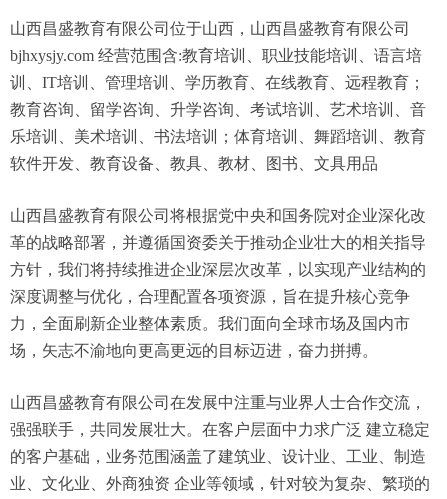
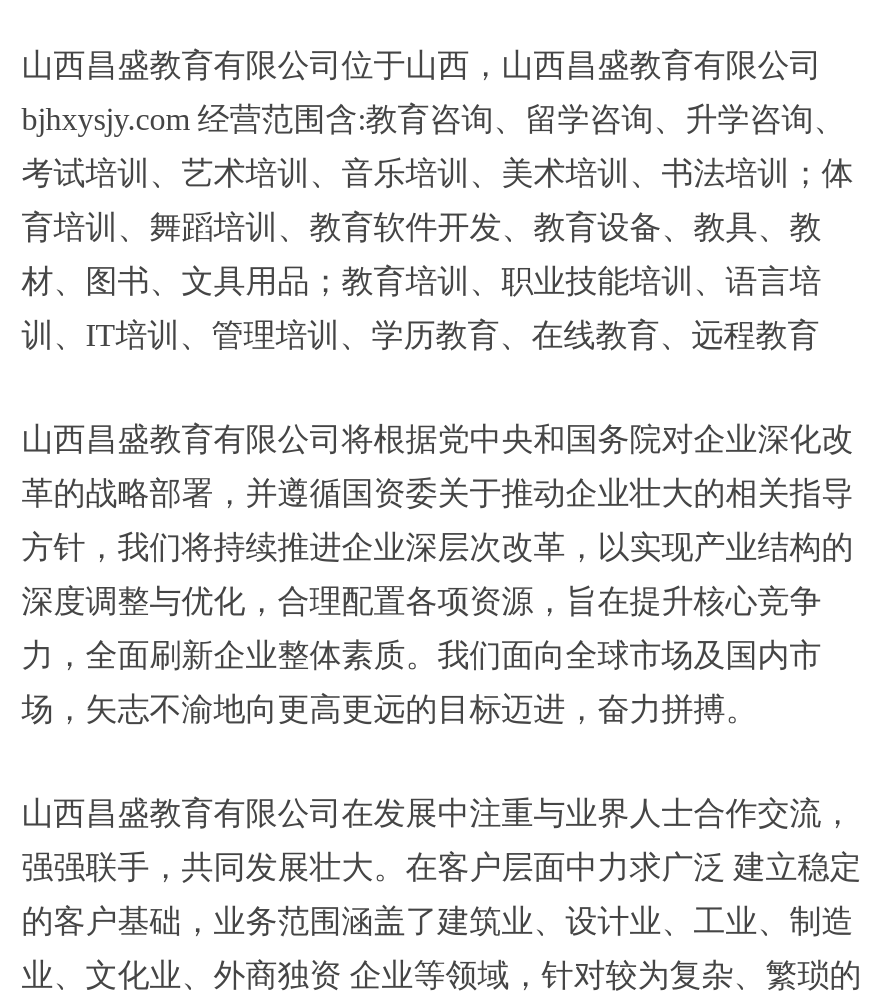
[10,47,422,64] bjhxysjy.com 经营范围含:教育培训、职业技能培训、语言培 -> [21,102,845,136] bjhxysjy.com 经营范围含:教育咨询、留学咨询、升学咨询、
[10,74,425,91] 训、IT培训、管理培训、学历教育、在线教育、远程教育； -> [21,156,853,190] 考试培训、艺术培训、音乐培训、美术培训、书法培训；体
[10,101,426,118] 教育咨询、留学咨询、升学咨询、考试培训、艺术培训、音 -> [21,210,821,244] 育培训、舞蹈培训、教育软件开发、教育设备、教具、教
[10,128,426,145] 乐培训、美术培训、书法培训；体育培训、舞蹈培训、教育 -> [21,264,821,298] 材、图书、文具用品；教育培训、职业技能培训、语言培
[10,155,378,172] 软件开发、教育设备、教具、教材、图书、文具用品 -> [21,318,819,352] 训、IT培训、管理培训、学历教育、在线教育、远程教育

